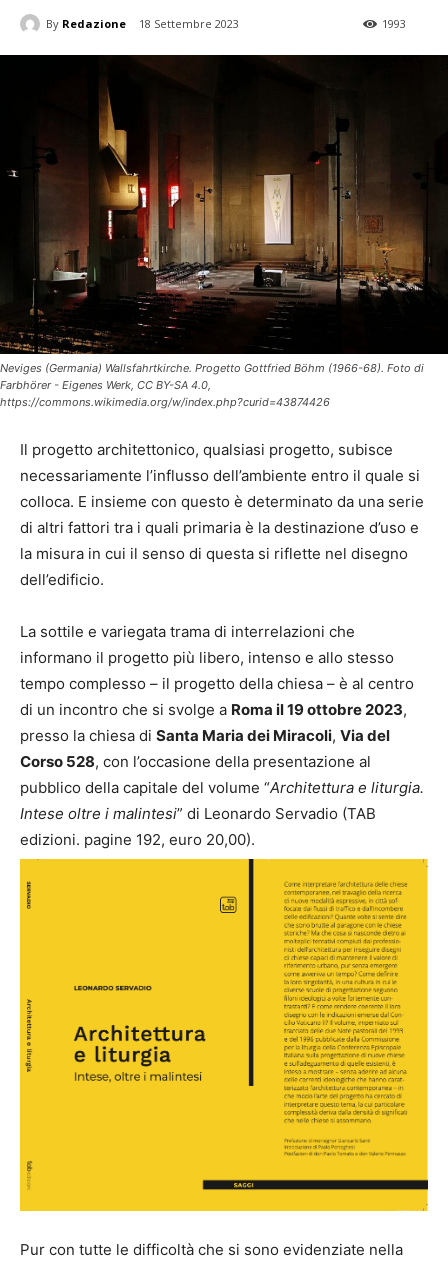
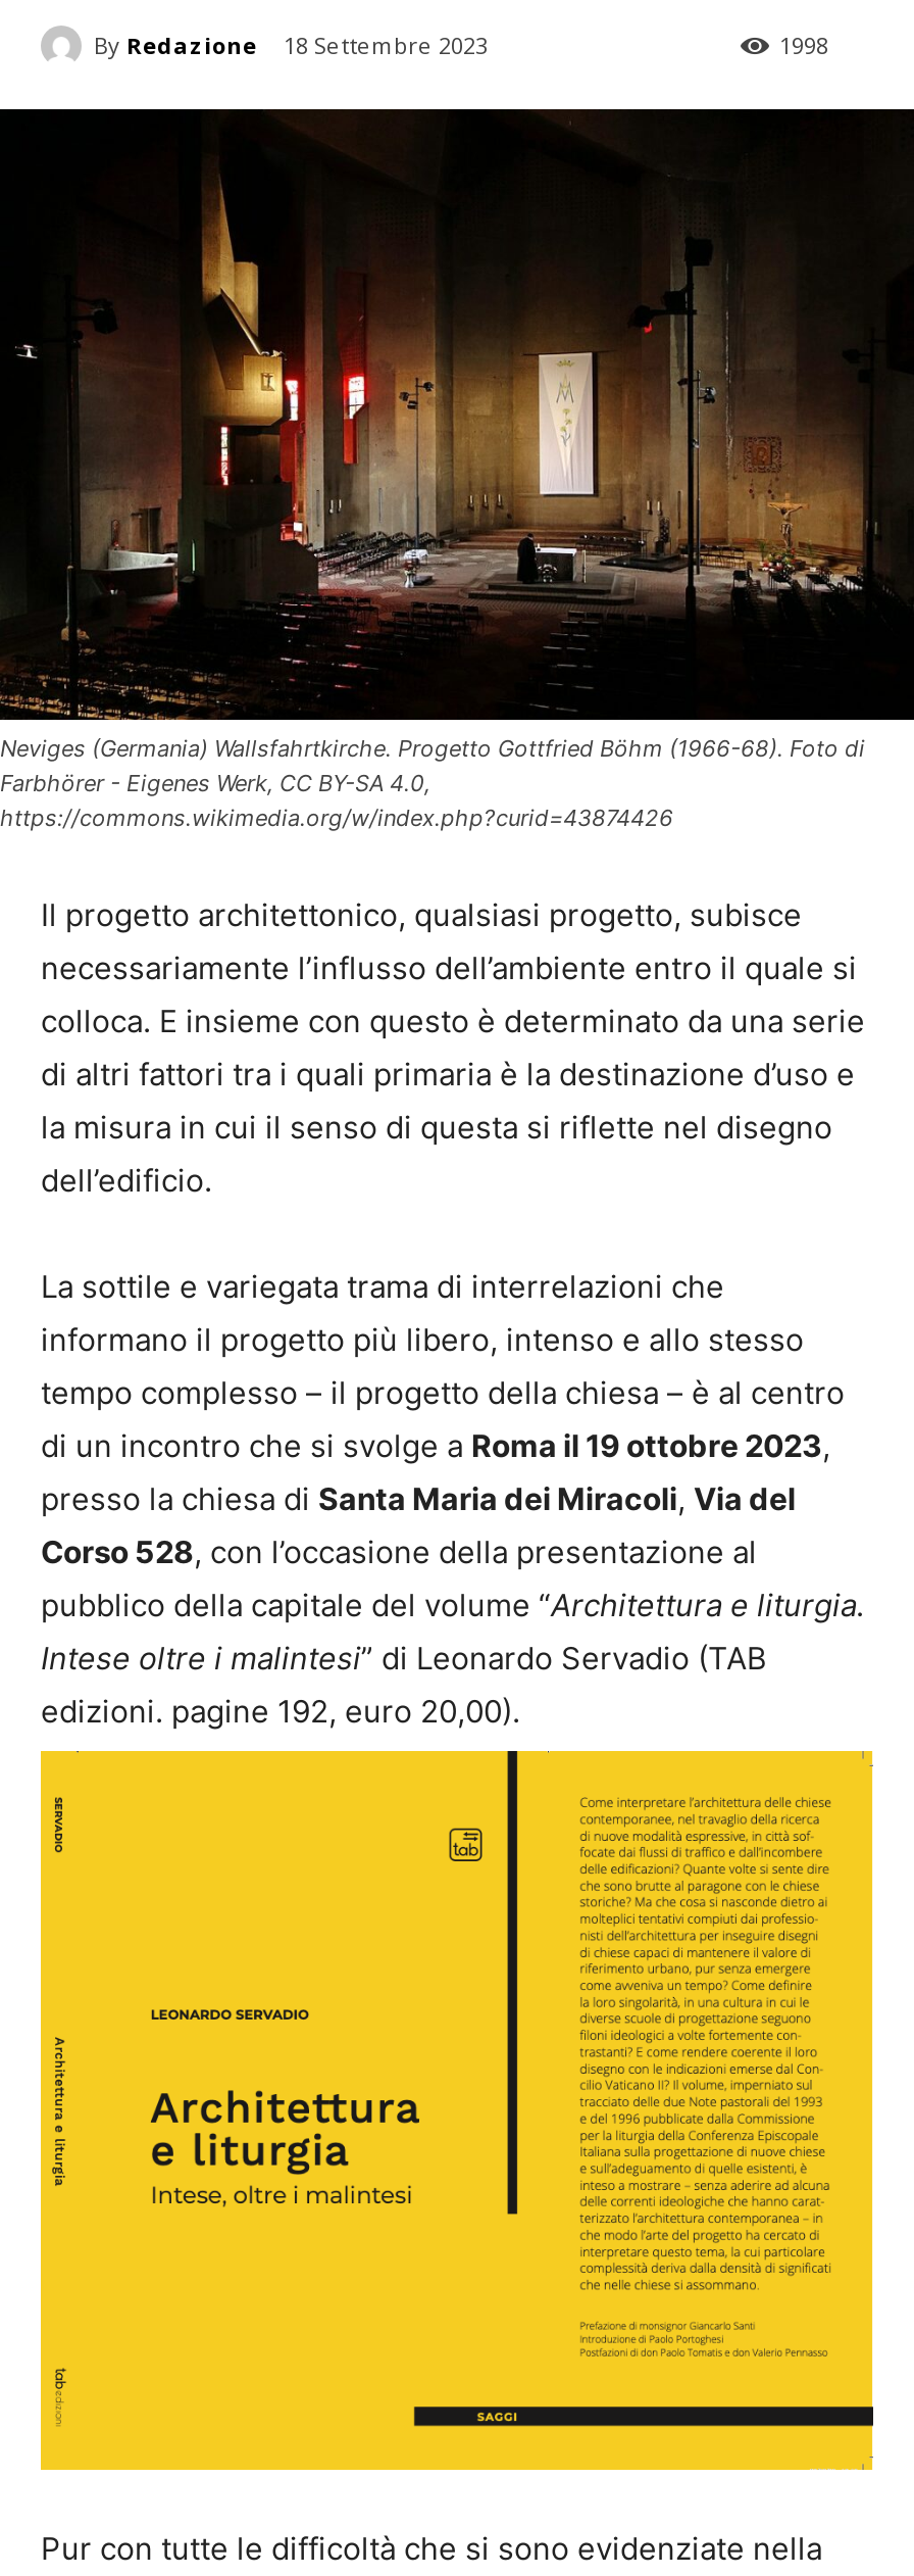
[382,16,406,31] 1993 -> [779,30,828,60] 1998

